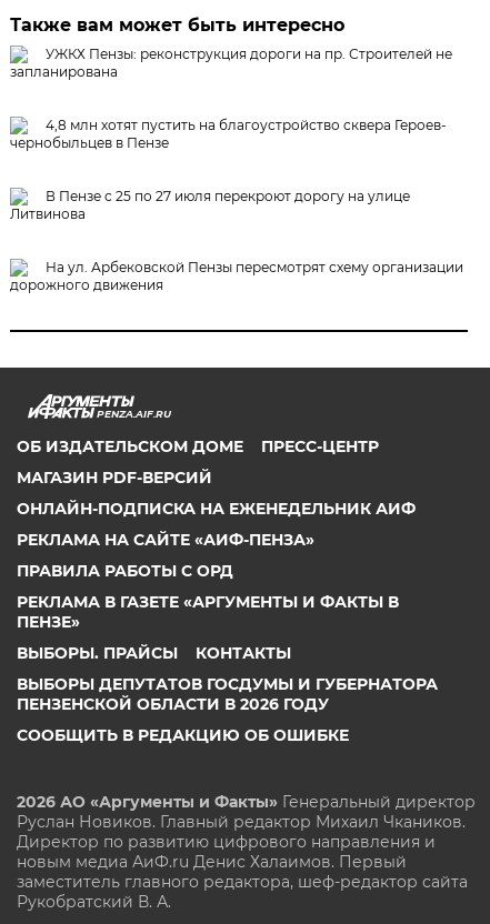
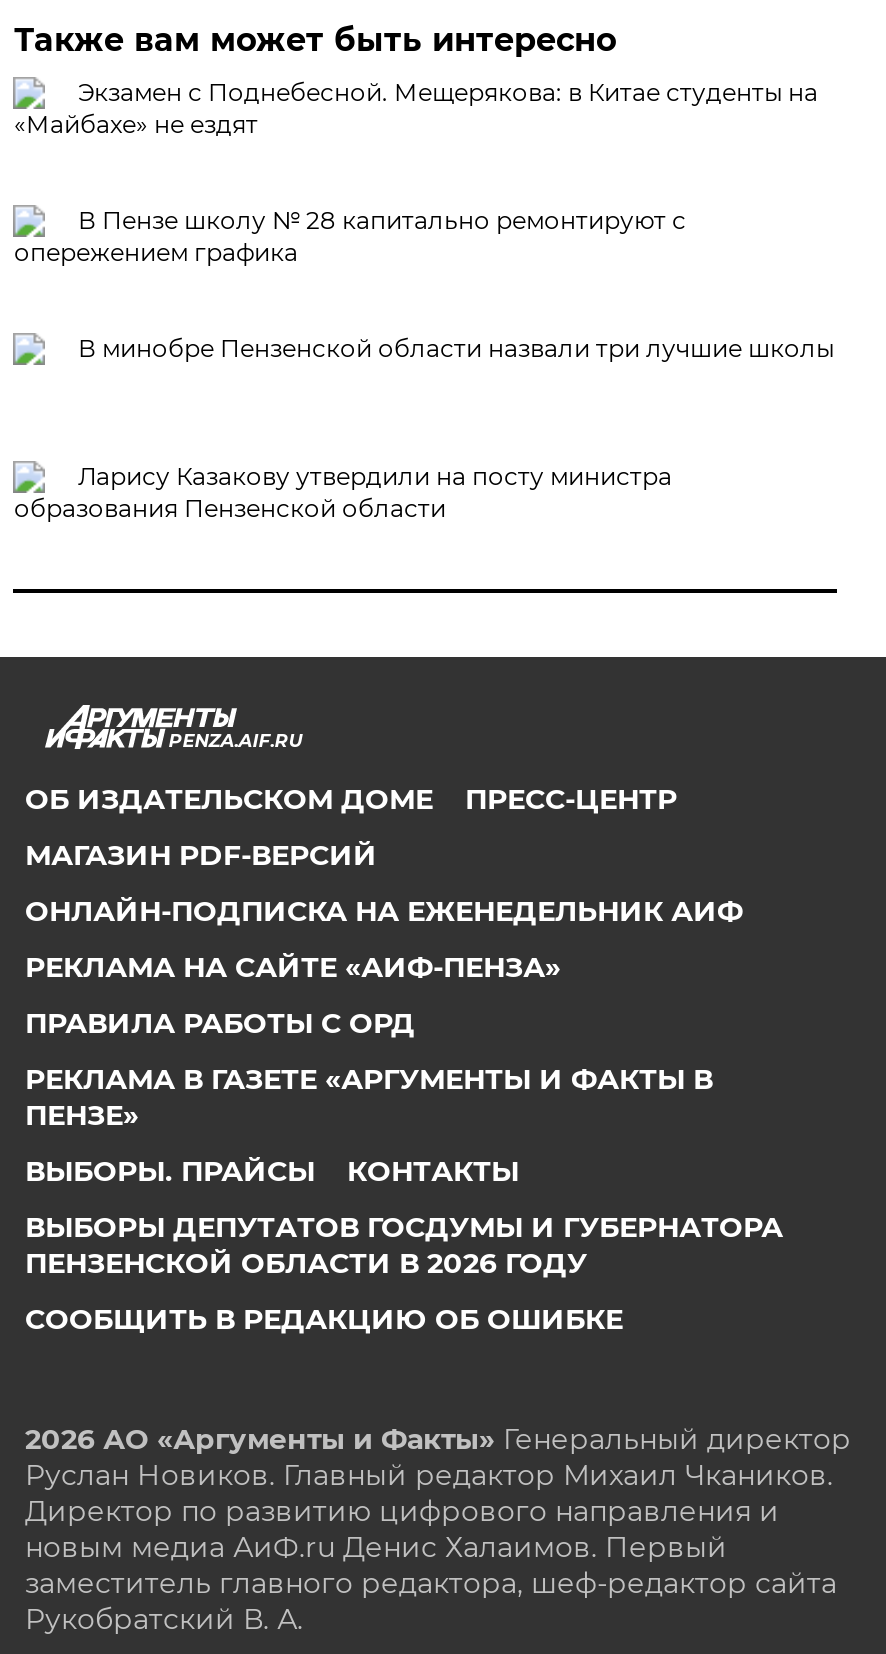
[10,46,453,80] УЖКХ Пензы: реконструкция дороги на пр. Строителей не | запланирована -> [14,77,818,139] Экзамен с Поднебесной. Мещерякова: в Китае студенты на | «Майбахе» не ездят
[10,117,447,151] 4,8 млн хотят пустить на благоустройство сквера Героев- | чернобыльцев в Пензе -> [14,205,686,267] В Пензе школу № 28 капитально ремонтируют с | опережением графика
[10,188,410,222] В Пензе с 25 по 27 июля перекроют дорогу на улице | Литвинова -> [78,333,834,363] В минобре Пензенской области назвали три лучшие школы
[10,259,464,293] На ул. Арбековской Пензы пересмотрят схему организации | дорожного движения -> [14,461,672,523] Ларису Казакову утвердили на посту министра | образования Пензенской области

